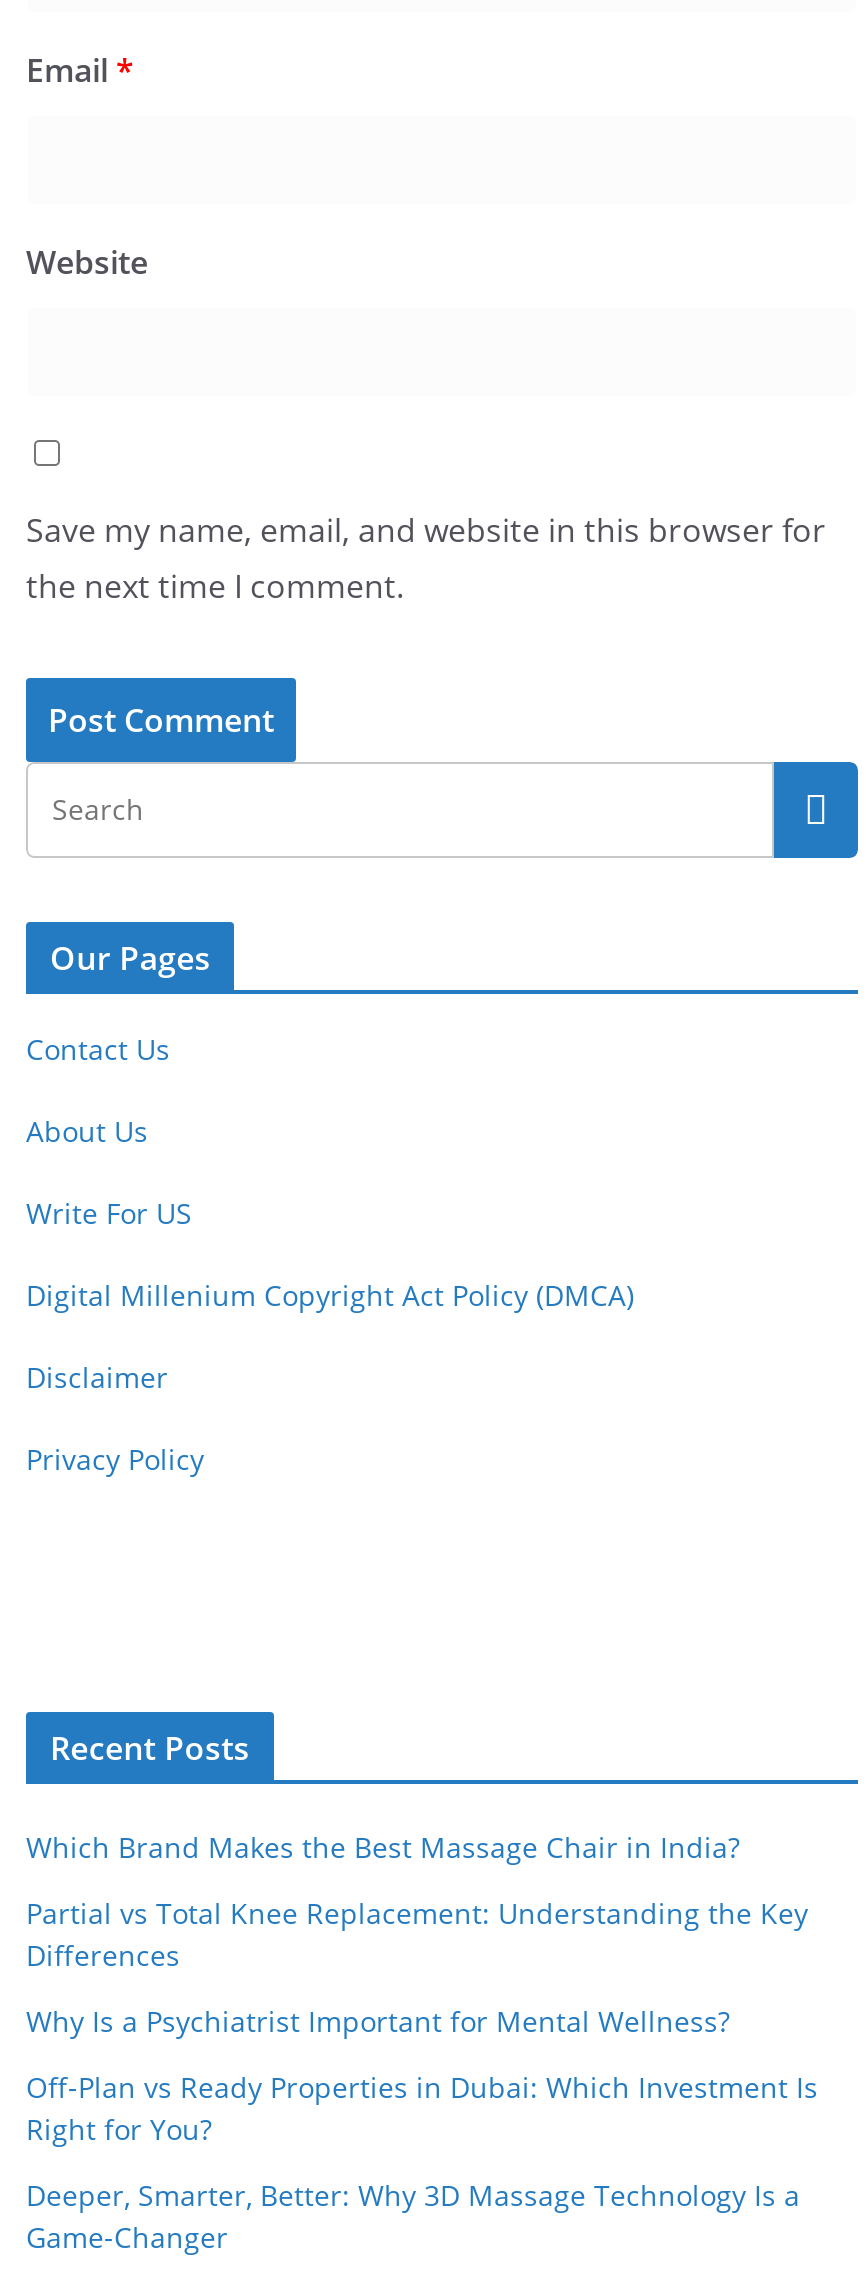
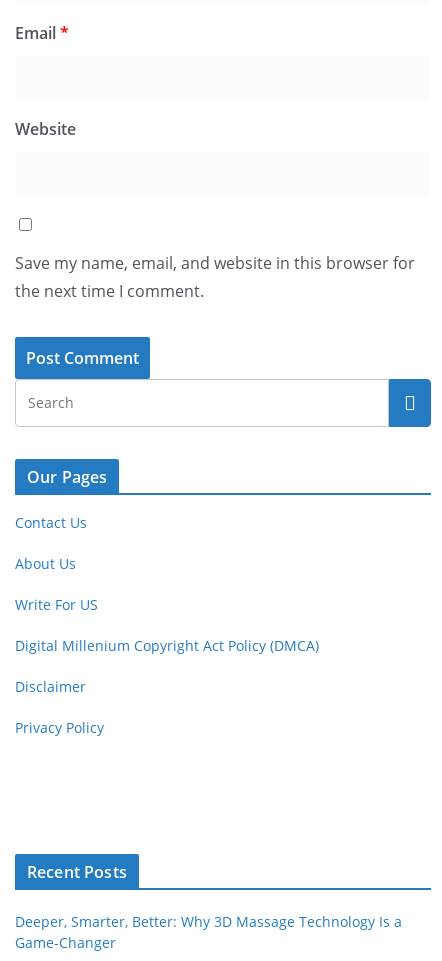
[26,1827,818,2147] Which Brand Makes the Best Massage Chair in India? | Partial vs Total Knee Replacement: Understanding the Key | Differences | Why Is a Psychiatrist Important for Mental Wellness? | Off-Plan vs Ready Properties in Dubai: Which Investment Is | Right for You? -> none

